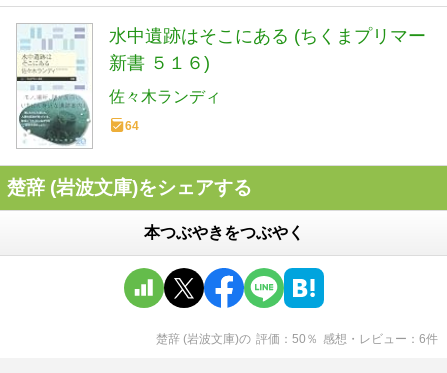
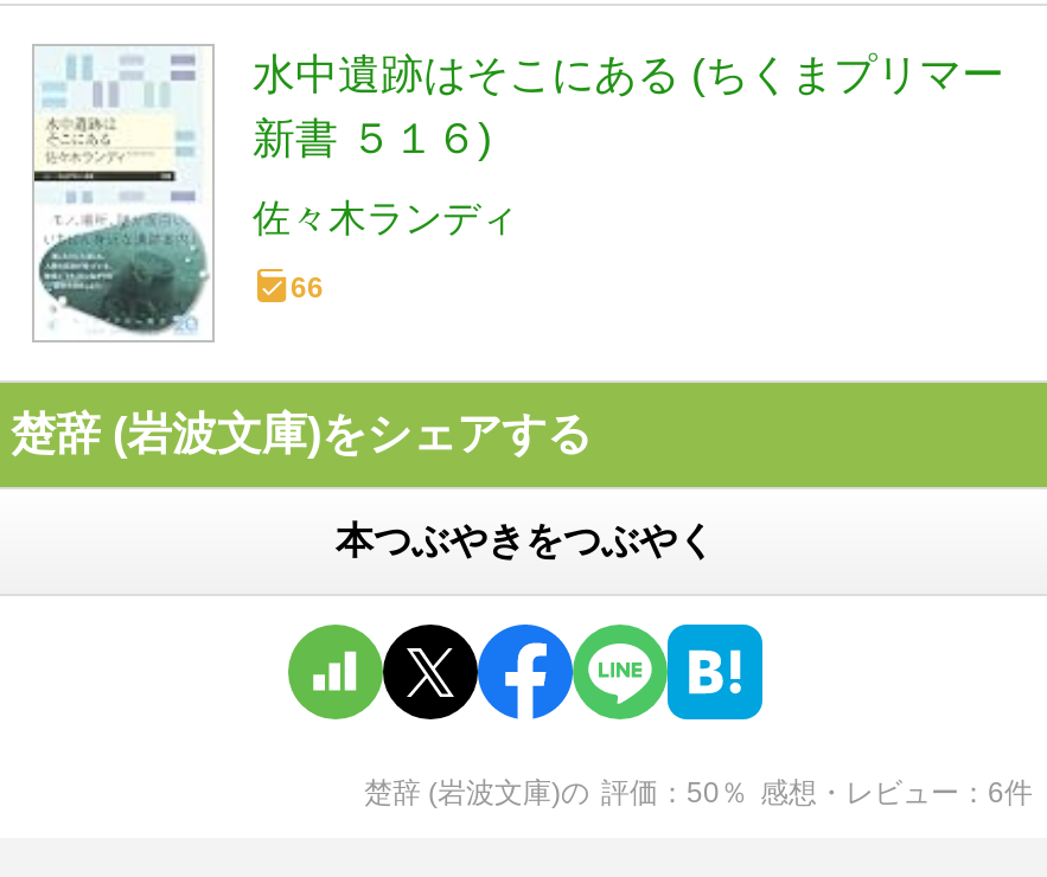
[125,119,139,133] 64 -> [291,272,324,305] 66

